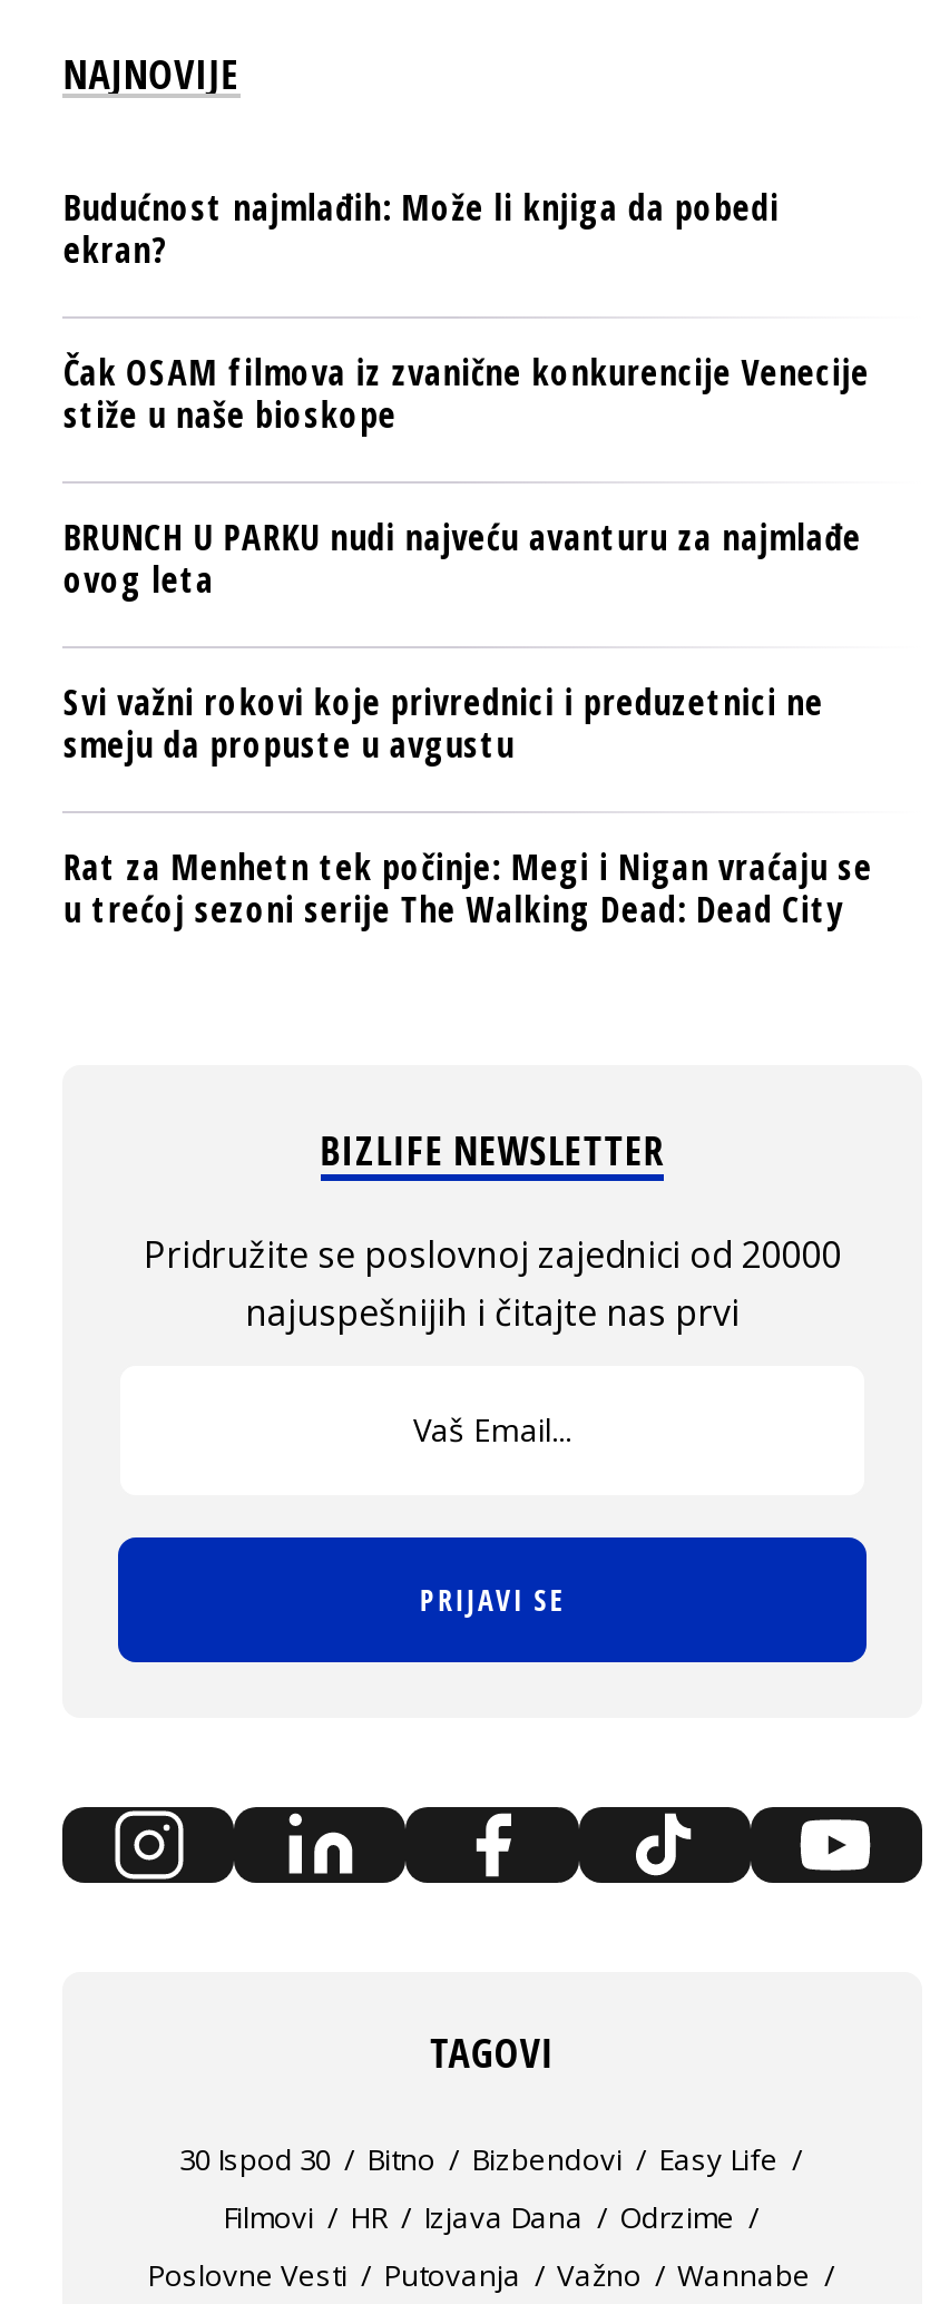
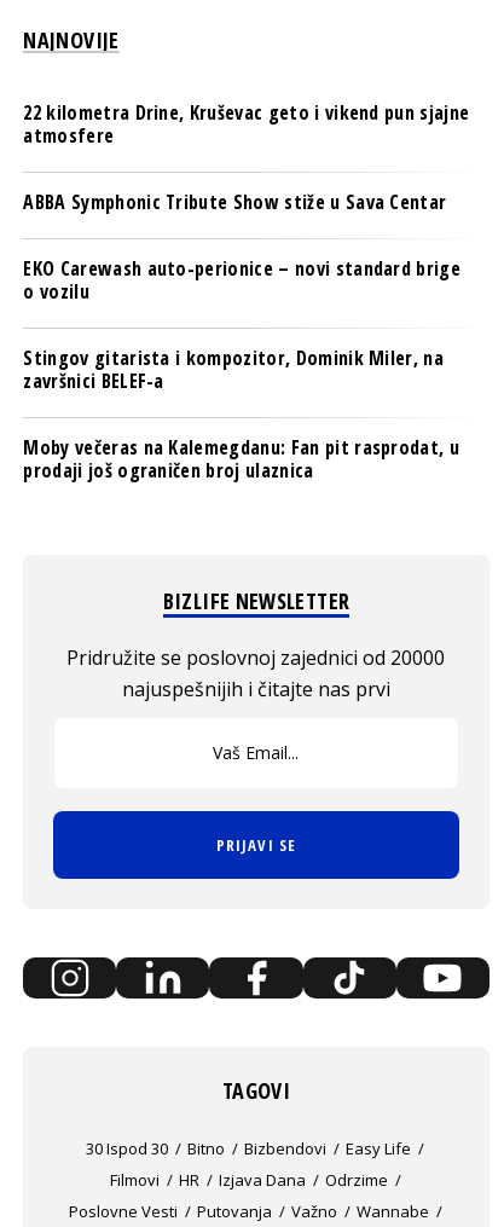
[63,182,779,273] Budućnost najmlađih: Može li knjiga da pobedi | ekran? -> [23,99,469,148] 22 kilometra Drine, Kruševac geto i vikend pun sjajne | atmosfere
[63,346,870,438] Čak OSAM filmova iz zvanične konkurencije Venecije | stiže u naše bioskope -> [23,188,446,215] ABBA Symphonic Tribute Show stiže u Sava Centar
[63,511,861,603] BRUNCH U PARKU nudi najveću avanturu za najmlađe | ovog leta -> [23,254,460,304] EKO Carewash auto-perionice – novi standard brige | o vozilu
[63,676,824,768] Svi važni rokovi koje privrednici i preduzetnici ne | smeju da propuste u avgustu -> [23,344,444,393] Stingov gitarista i kompozitor, Dominik Miler, na | završnici BELEF-a
[63,841,873,933] Rat za Menhetn tek počinje: Megi i Nigan vraćaju se | u trećoj sezoni serije The Walking Dead: Dead City -> [23,433,459,483] Moby večeras na Kalemegdanu: Fan pit rasprodat, u | prodaji još ograničen broj ulaznica

